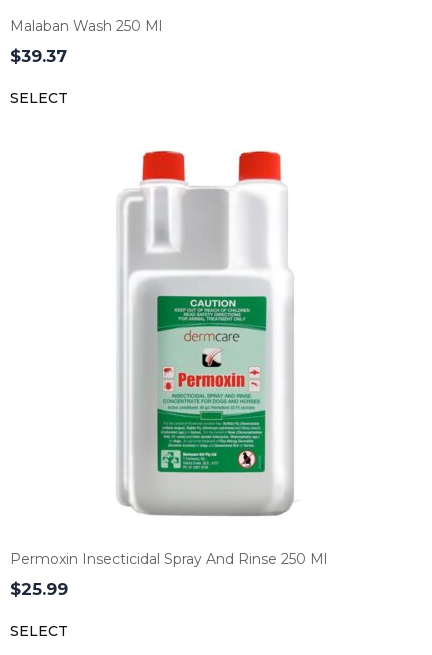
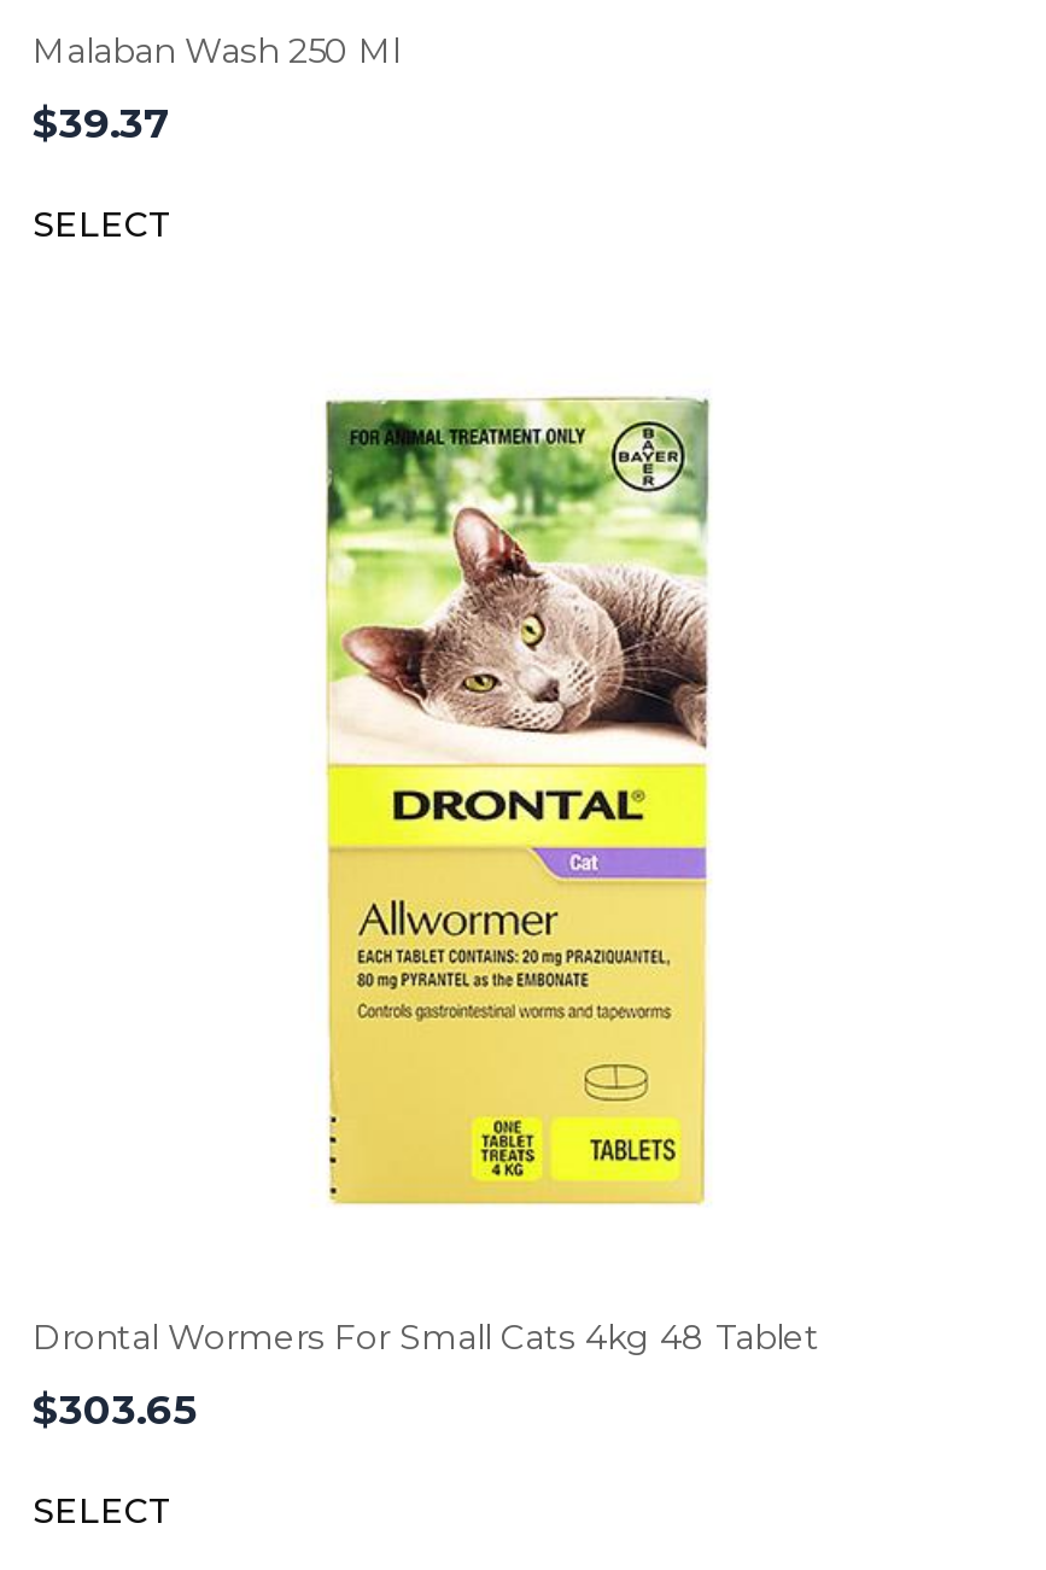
[10,150,327,567] [image] | Permoxin Insecticidal Spray And Rinse 250 Ml -> [33,352,819,1358] [image] | Drontal Wormers For Small Cats 4kg 48 Tablet
[10,578,68,598] $25.99 -> [33,1384,197,1432] $303.65

